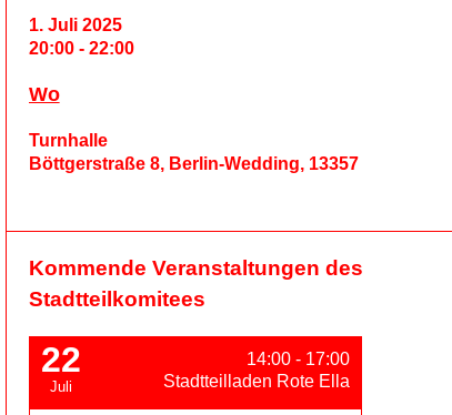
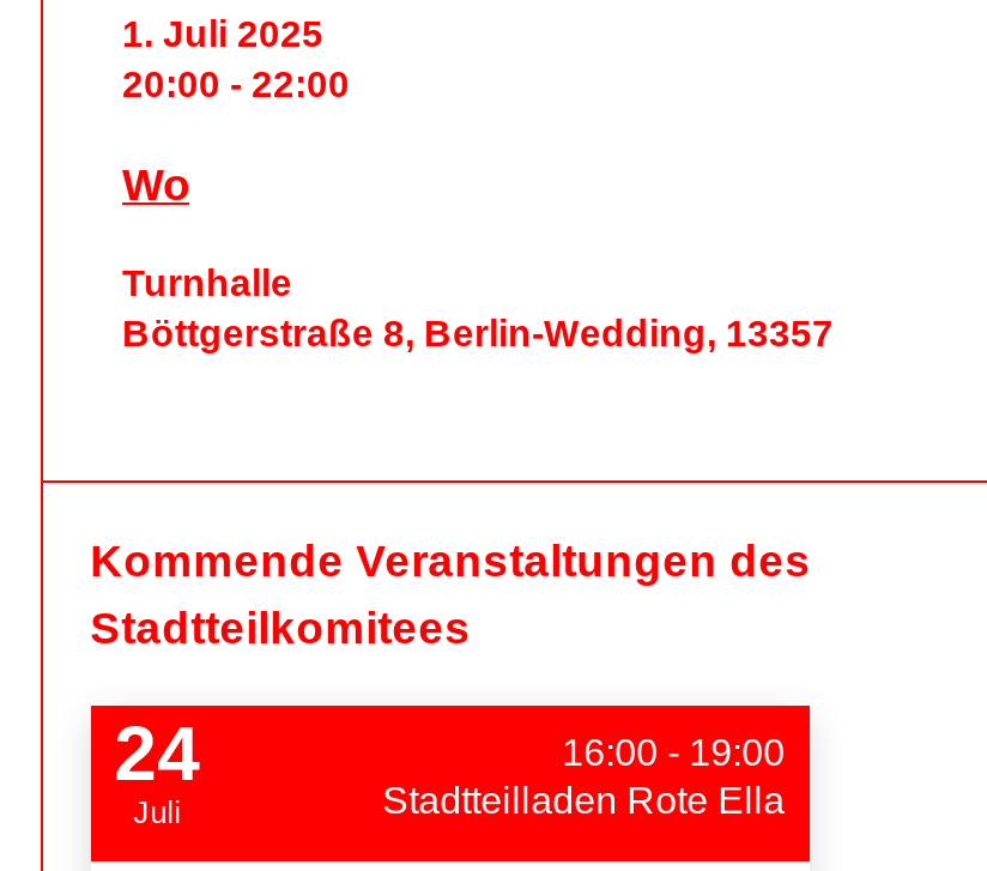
[41,339,81,379] 22 -> [114,711,200,797] 24
[246,349,349,368] 14:00 - 17:00 -> [562,733,785,773] 16:00 - 19:00

